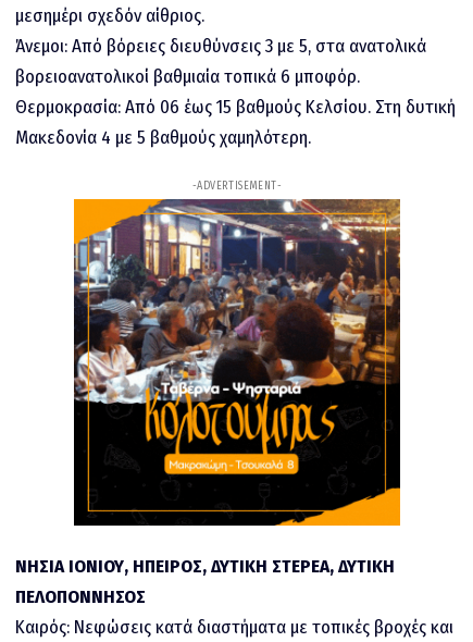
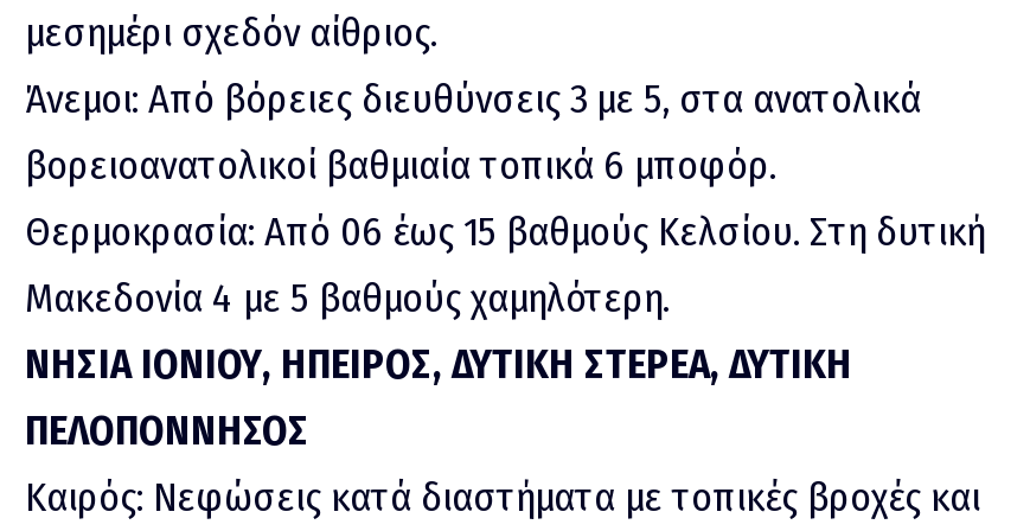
[192,179,282,192] -ADVERTISEMENT- -> none
[73,198,401,527] [image] -> none

